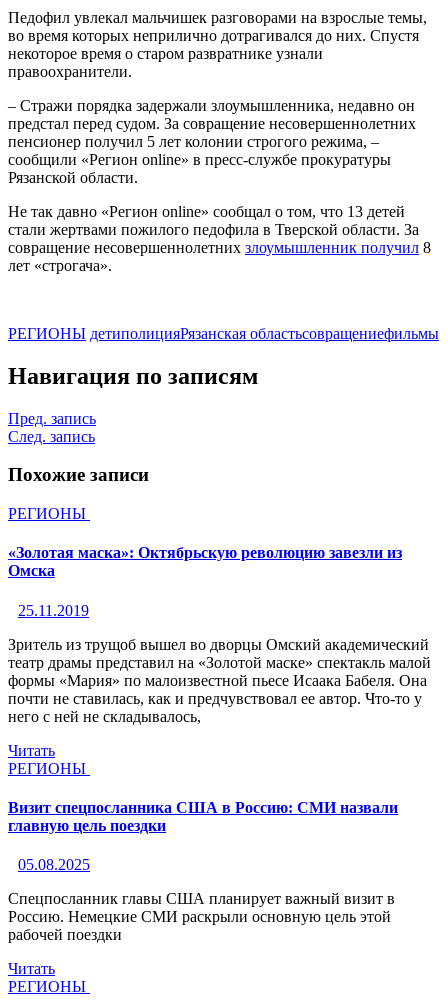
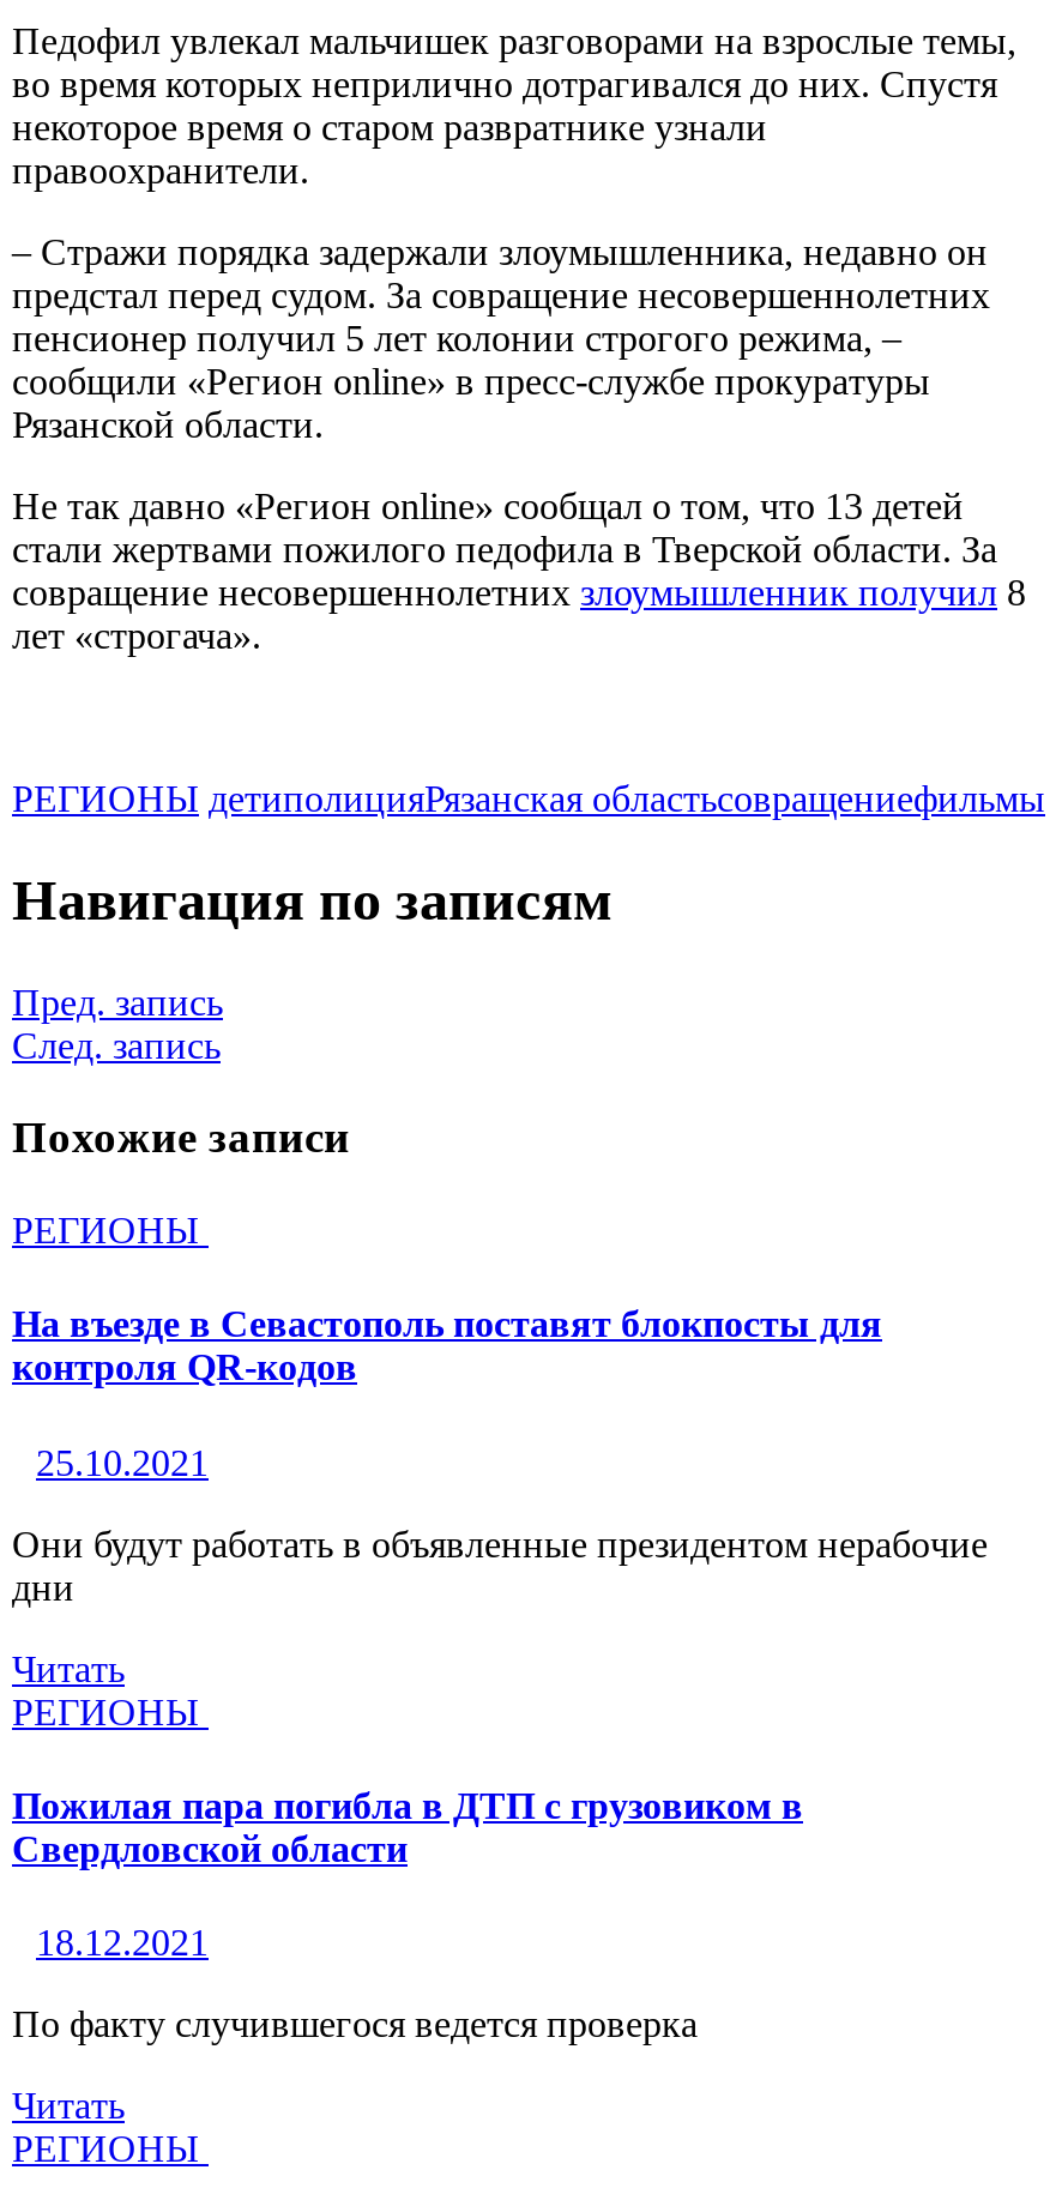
[8,544,402,579] «Золотая маска»: Октябрьскую революцию завезли из | Омска -> [12,1304,882,1388] На въезде в Севастополь поставят блокпосты для | контроля QR-кодов
[18,602,89,619] 25.11.2019 -> [36,1441,209,1482] 25.10.2021
[8,636,431,725] Зритель из трущоб вышел во дворцы Омский академический | театр драмы представил на «Золотой маске» спектакль малой | формы «Мария» по малоизвестной пьесе Исаака Бабеля. Она | почти не ставилась, как и предчувствовал ее автор. Что-то у | него с ней не складывалось, -> [12,1523,988,1607] Они будут работать в объявленные президентом нерабочие | дни
[8,799,398,834] Визит спецпосланника США в Россию: СМИ назвали | главную цель поездки -> [12,1785,803,1869] Пожилая пара погибла в ДТП с грузовиком в | Свердловской области
[18,856,90,873] 05.08.2025 -> [36,1922,209,1963] 18.12.2021
[8,890,395,943] Спецпосланник главы США планирует важный визит в | Россию. Немецкие СМИ раскрыли основную цель этой | рабочей поездки -> [12,2004,698,2044] По факту случившегося ведется проверка

